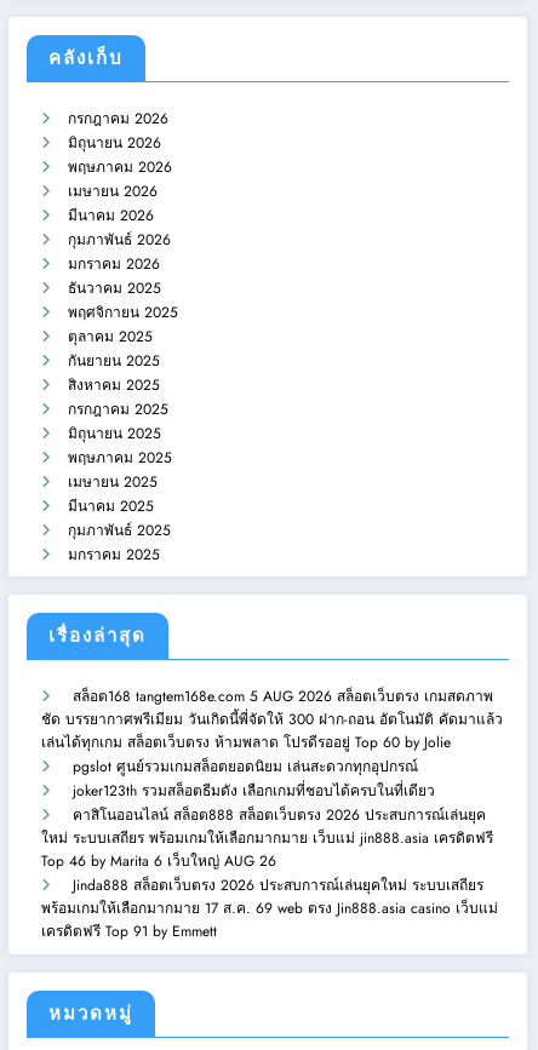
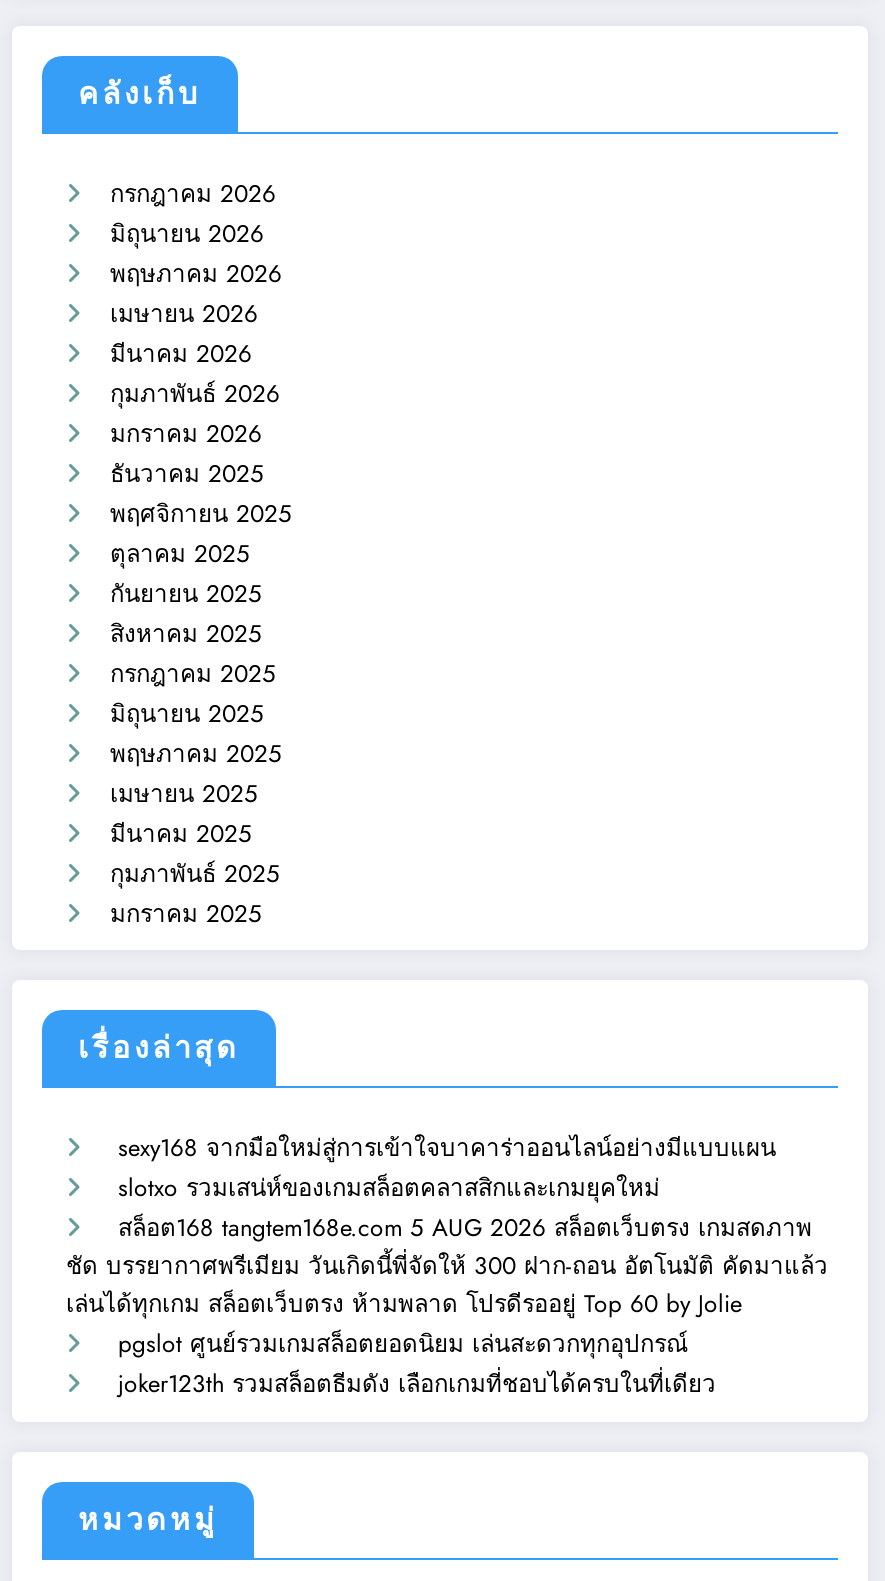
none -> [118,1131,776,1207] sexy168 จากมือใหม่สู่การเข้าใจบาคาร่าออนไลน์อย่างมีแบบแผน | slotxo รวมเสน่ห์ของเกมสล็อตคลาสสิกและเกมยุคใหม่
moved [41,686,503,802] -> [66,1211,828,1403]: สล็อต168 tangtem168e.com 5 AUG 2026 สล็อตเว็บตรง เกมสดภาพ | ชัด บรรยากาศพรีเมียม วันเกิดนี้พี่จัดให้ 300 ฝาก-ถอน อัตโนมัติ คัดมาแล้ว | เล่นได้ทุกเกม สล็อตเว็บตรง ห้ามพลาด โปรดีรออยู่ Top 60 by Jolie | pgslot ศูนย์รวมเกมสล็อตยอดนิยม เล่นสะดวกทุกอุปกรณ์ | joker123th รวมสล็อตธีมดัง เลือกเกมที่ชอบได้ครบในที่เดียว
[41,805,498,943] คาสิโนออนไลน์ สล็อต888 สล็อตเว็บตรง 2026 ประสบการณ์เล่นยุค | ใหม่ ระบบเสถียร พร้อมเกมให้เลือกมากมาย เว็บแม่ jin888.asia เครดิตฟรี | Top 46 by Marita 6 เว็บใหญ่ AUG 26 | Jinda888 สล็อตเว็บตรง 2026 ประสบการณ์เล่นยุคใหม่ ระบบเสถียร | พร้อมเกมให้เลือกมากมาย 17 ส.ค. 69 web ตรง Jin888.asia casino เว็บแม่ | เครดิตฟรี Top 91 by Emmett -> none

